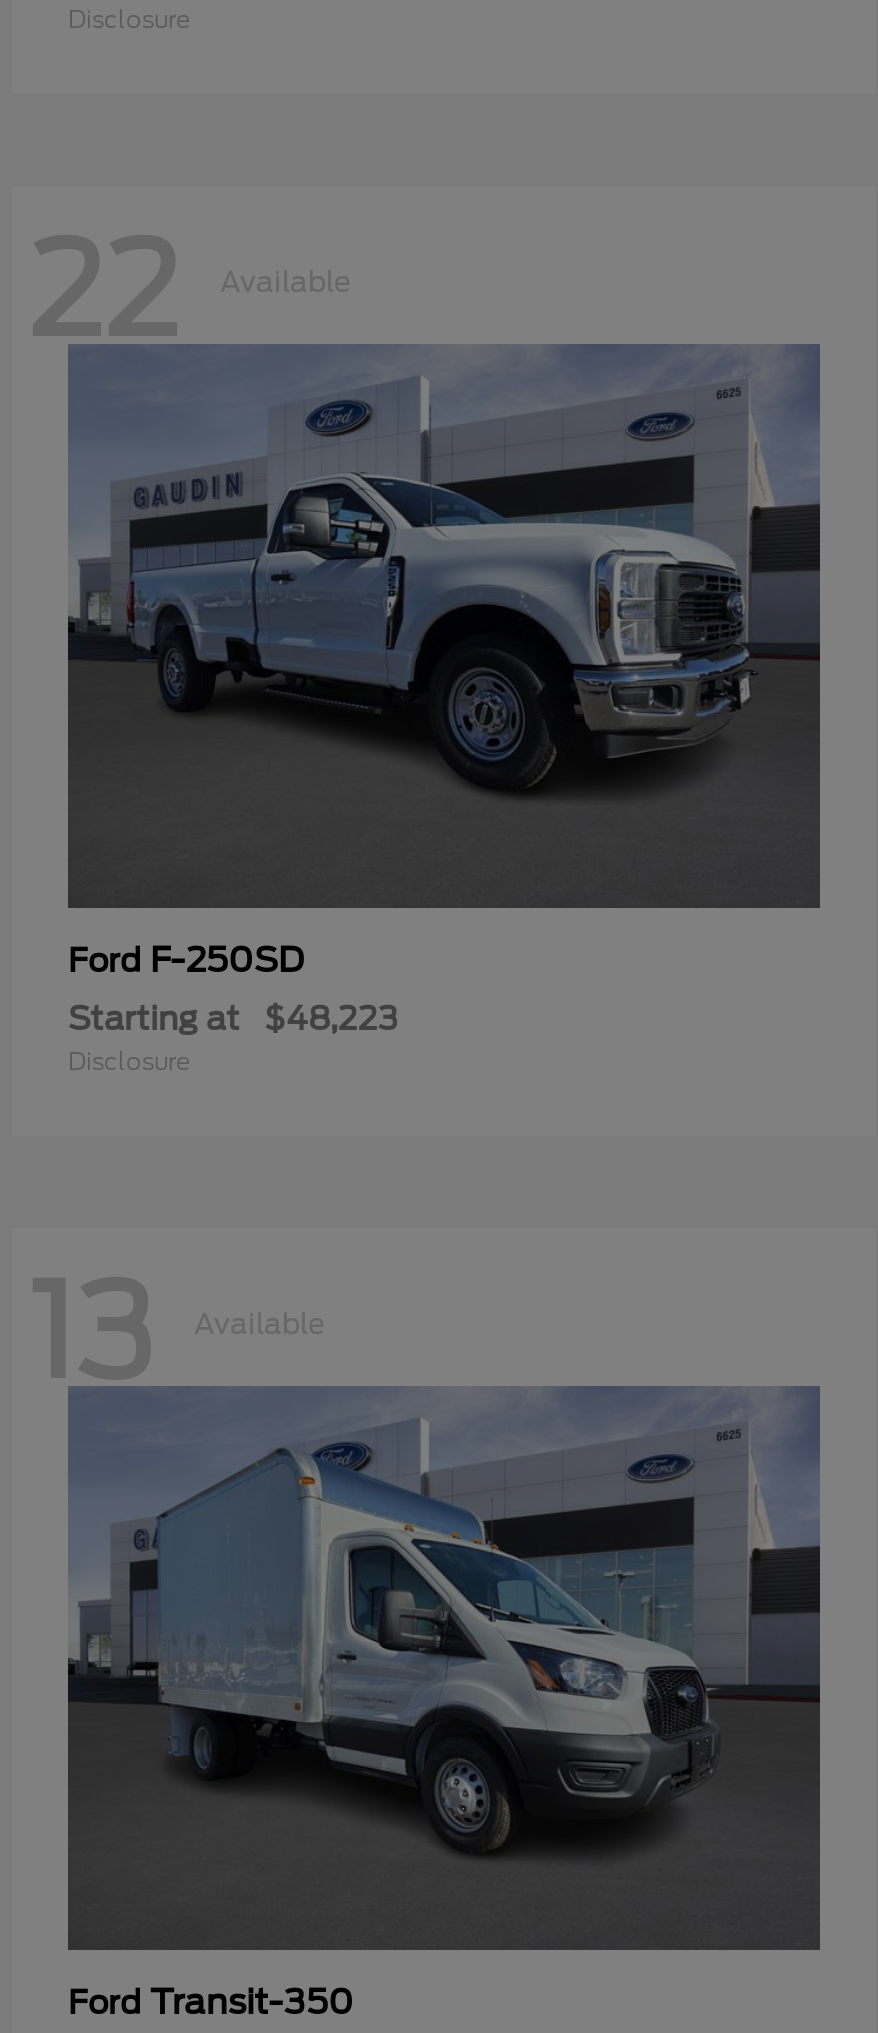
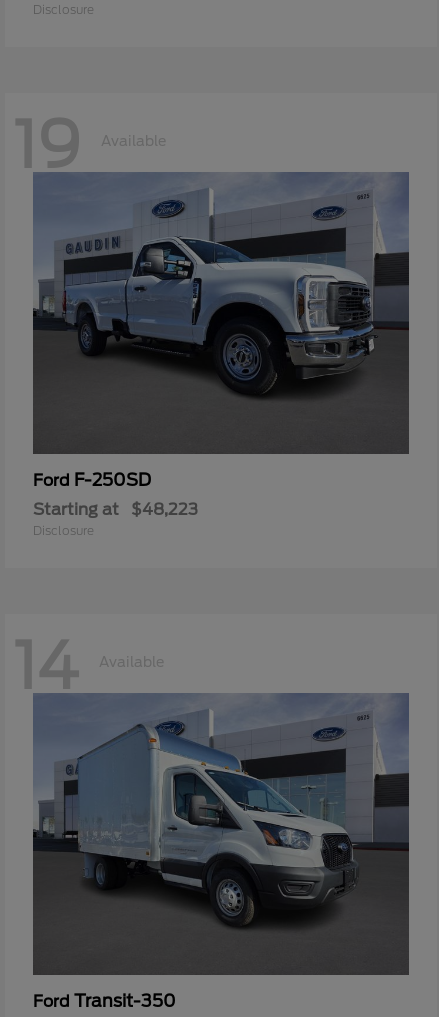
[28,214,180,366] 22 -> [13,107,81,183] 19
[28,1256,154,1408] 13 -> [13,628,79,704] 14

